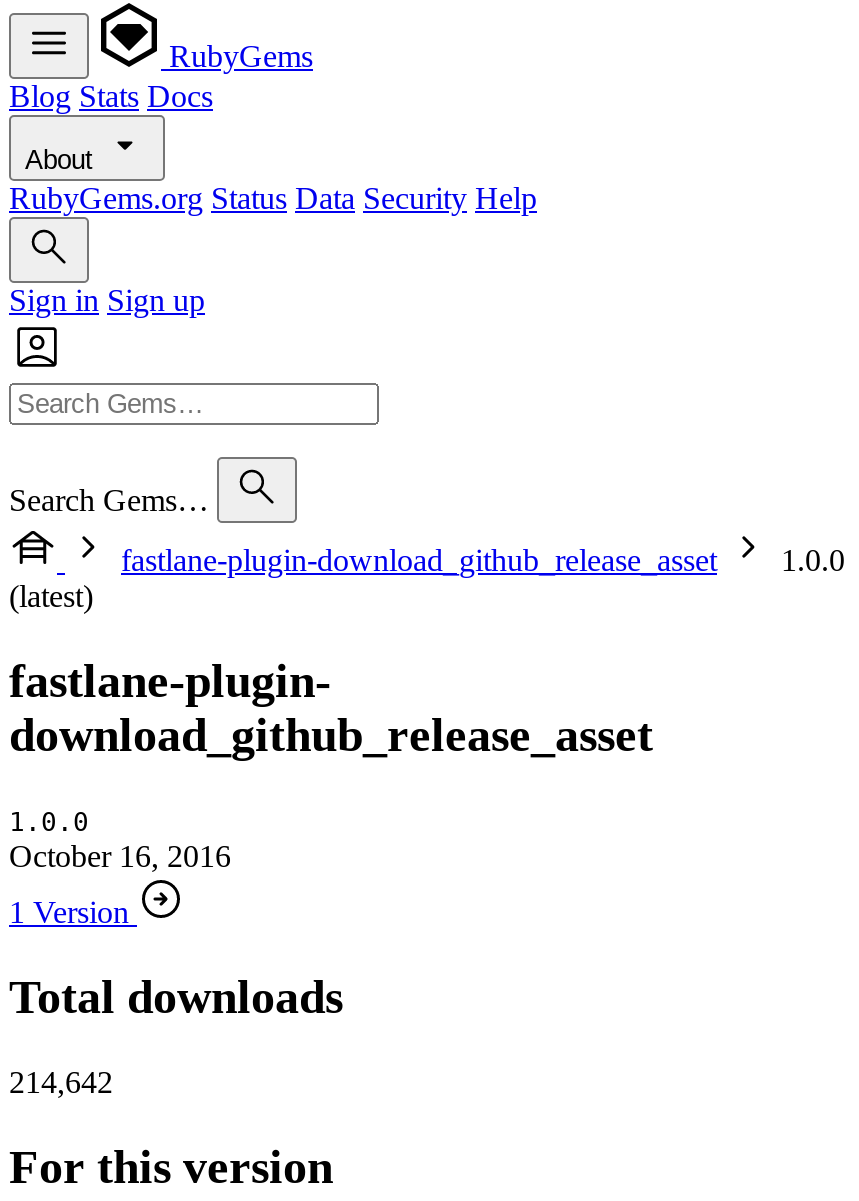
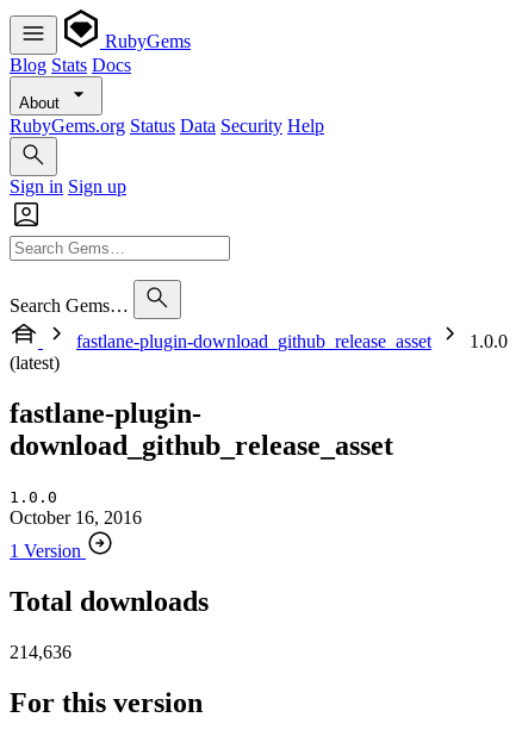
[9,1064,113,1098] 214,642 -> [10,641,72,662] 214,636

